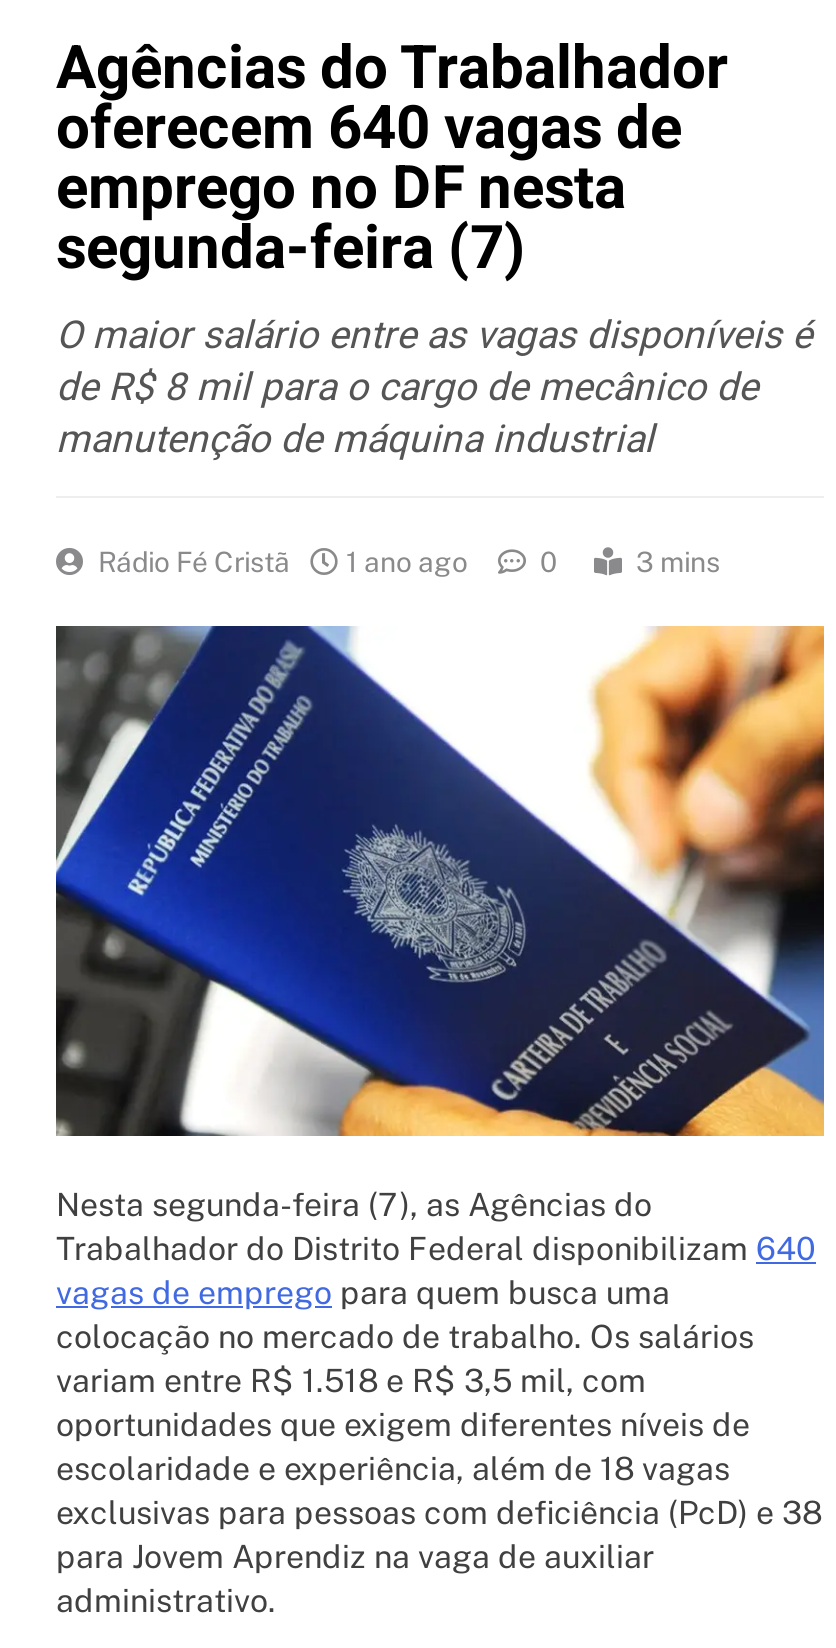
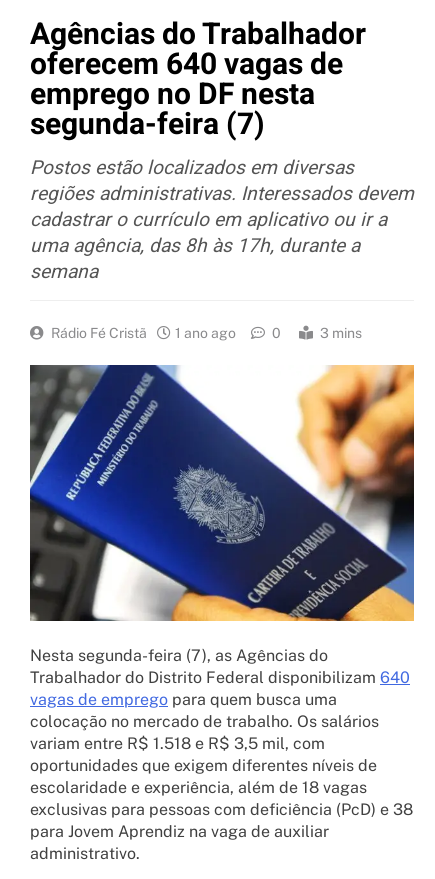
[56,308,812,468] O maior salário entre as vagas disponíveis é | de R$ 8 mil para o cargo de mecânico de | manutenção de máquina industrial -> [30,154,414,286] Postos estão localizados em diversas | regiões administrativas. Interessados devem | cadastrar o currículo em aplicativo ou ir a | uma agência, das 8h às 17h, durante a | semana

